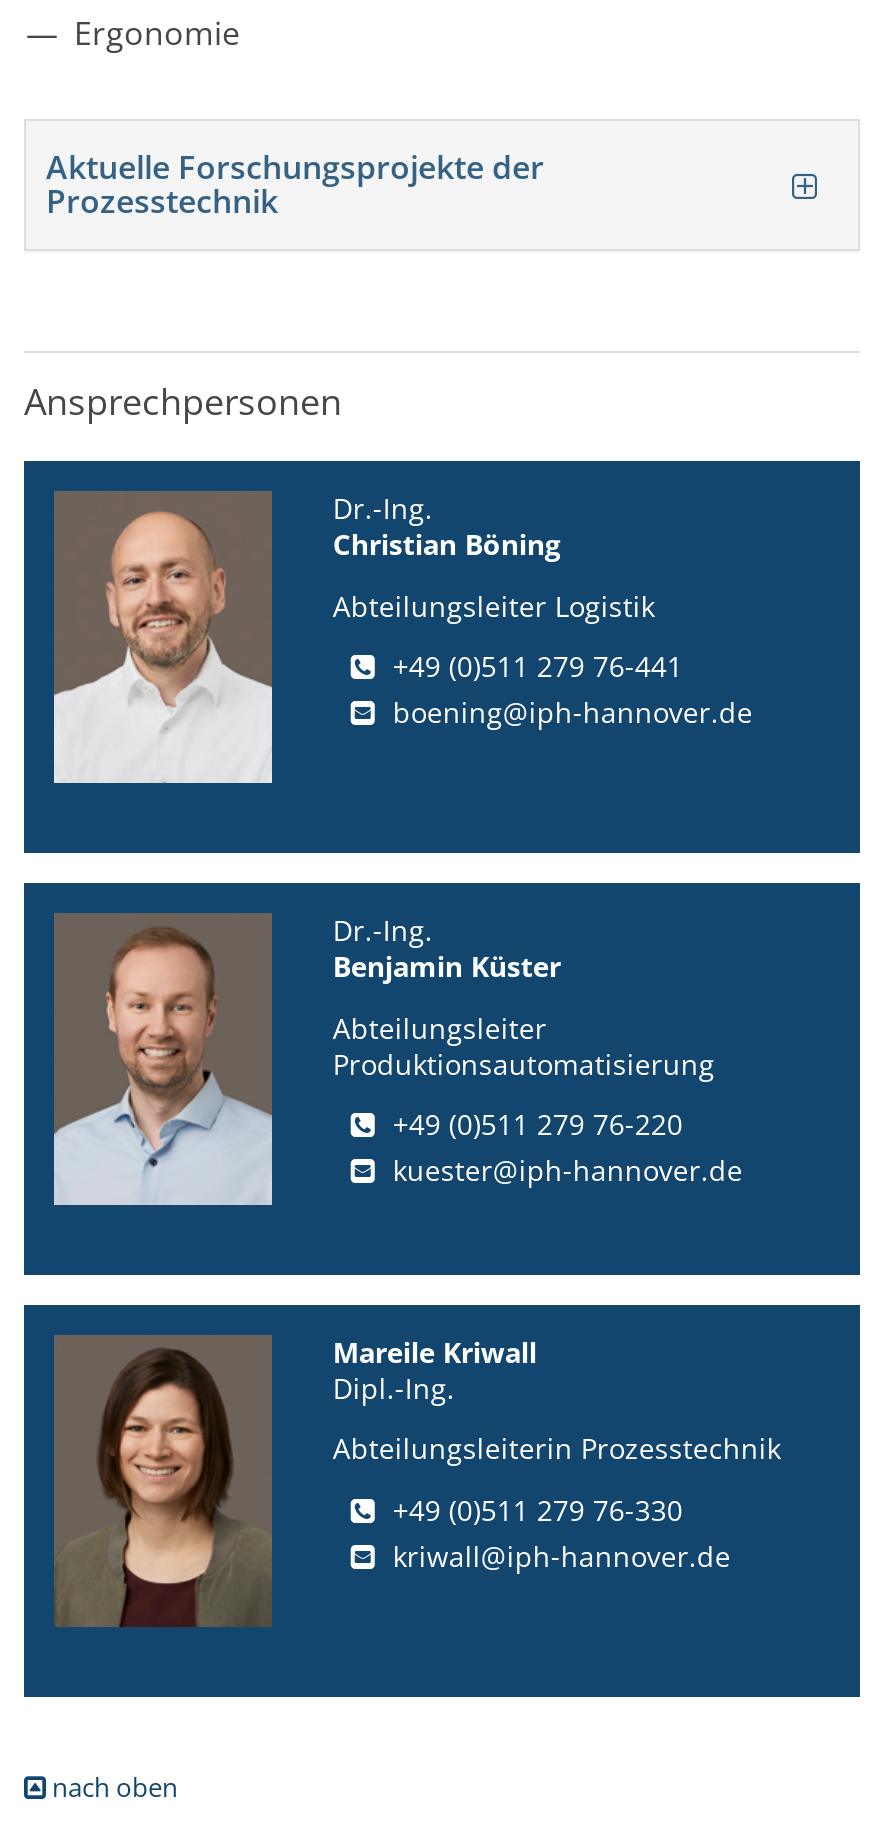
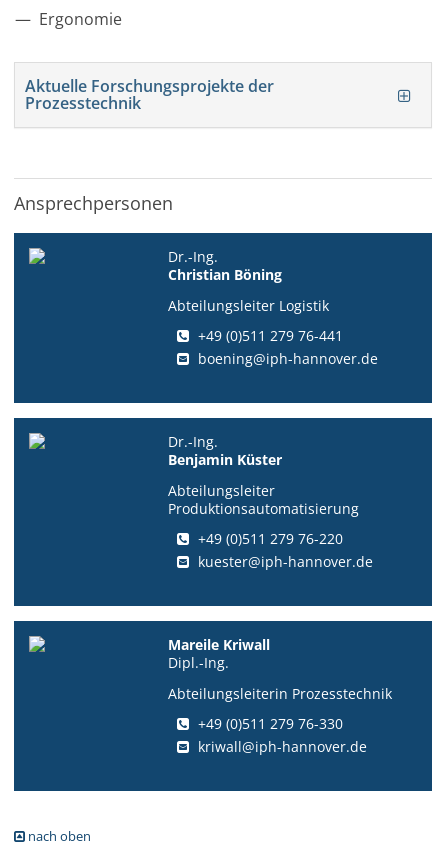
[52,489,274,785] [image] -> none
[52,911,274,1207] [image] -> none
[54,1333,274,1627] [image] -> none

